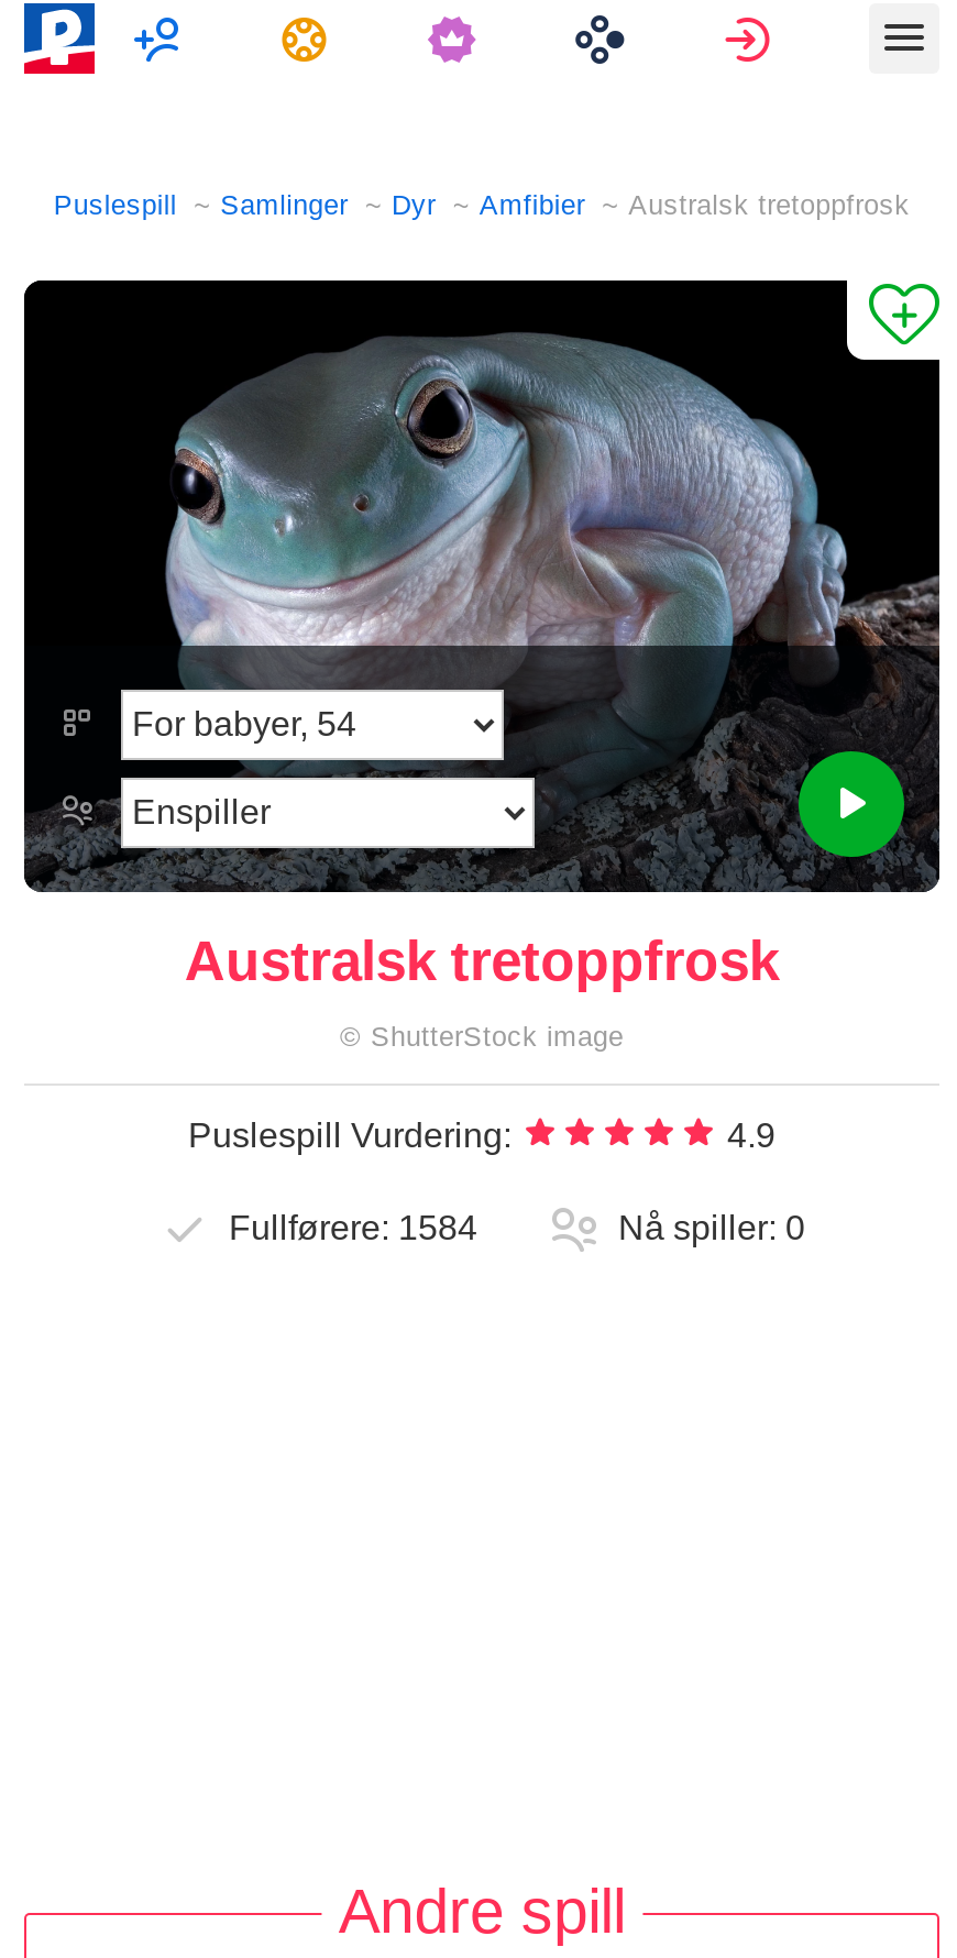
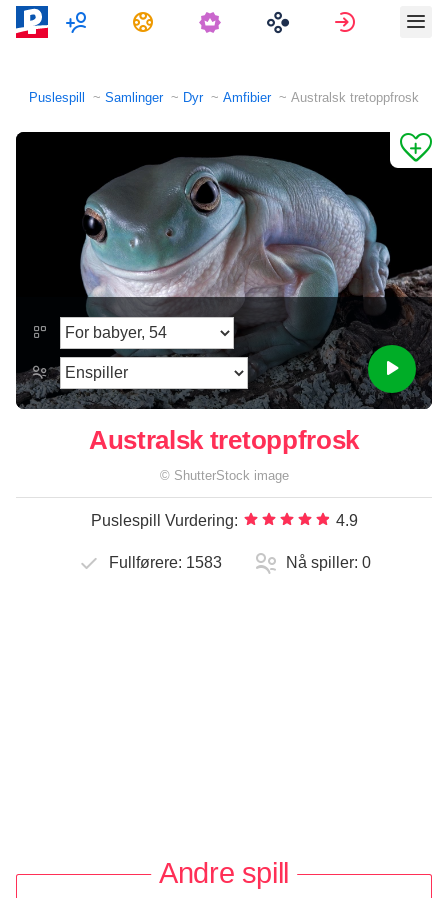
[229,1210,477,1247] Fullførere: 1584 -> [109,554,222,571] Fullførere: 1583

